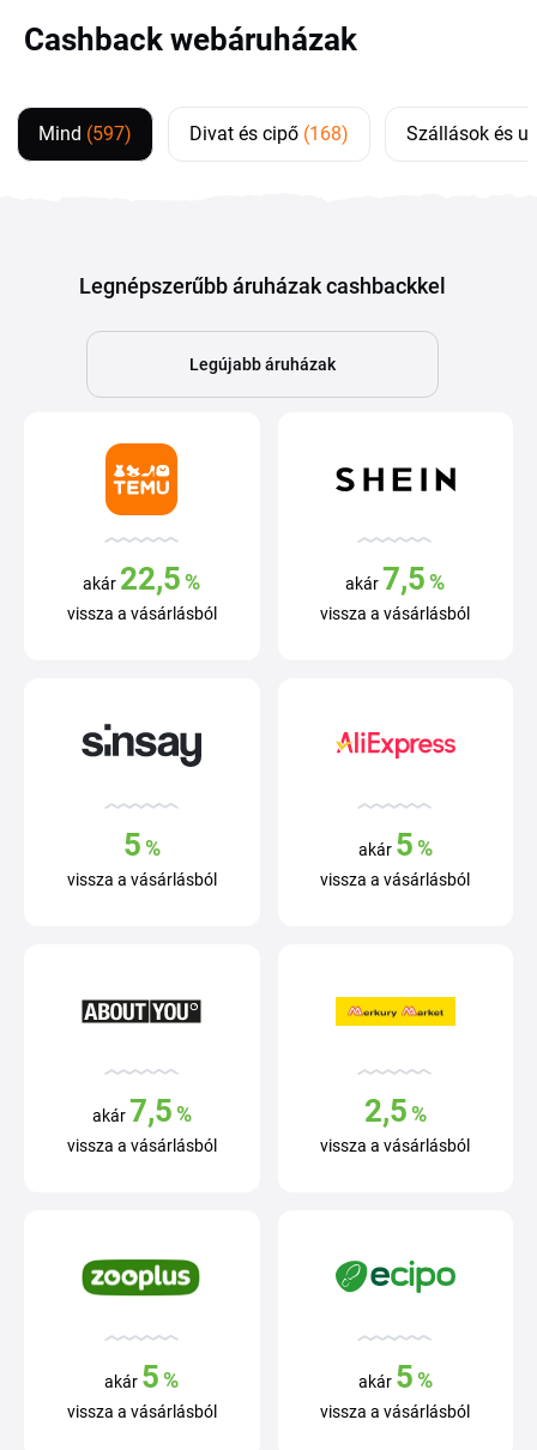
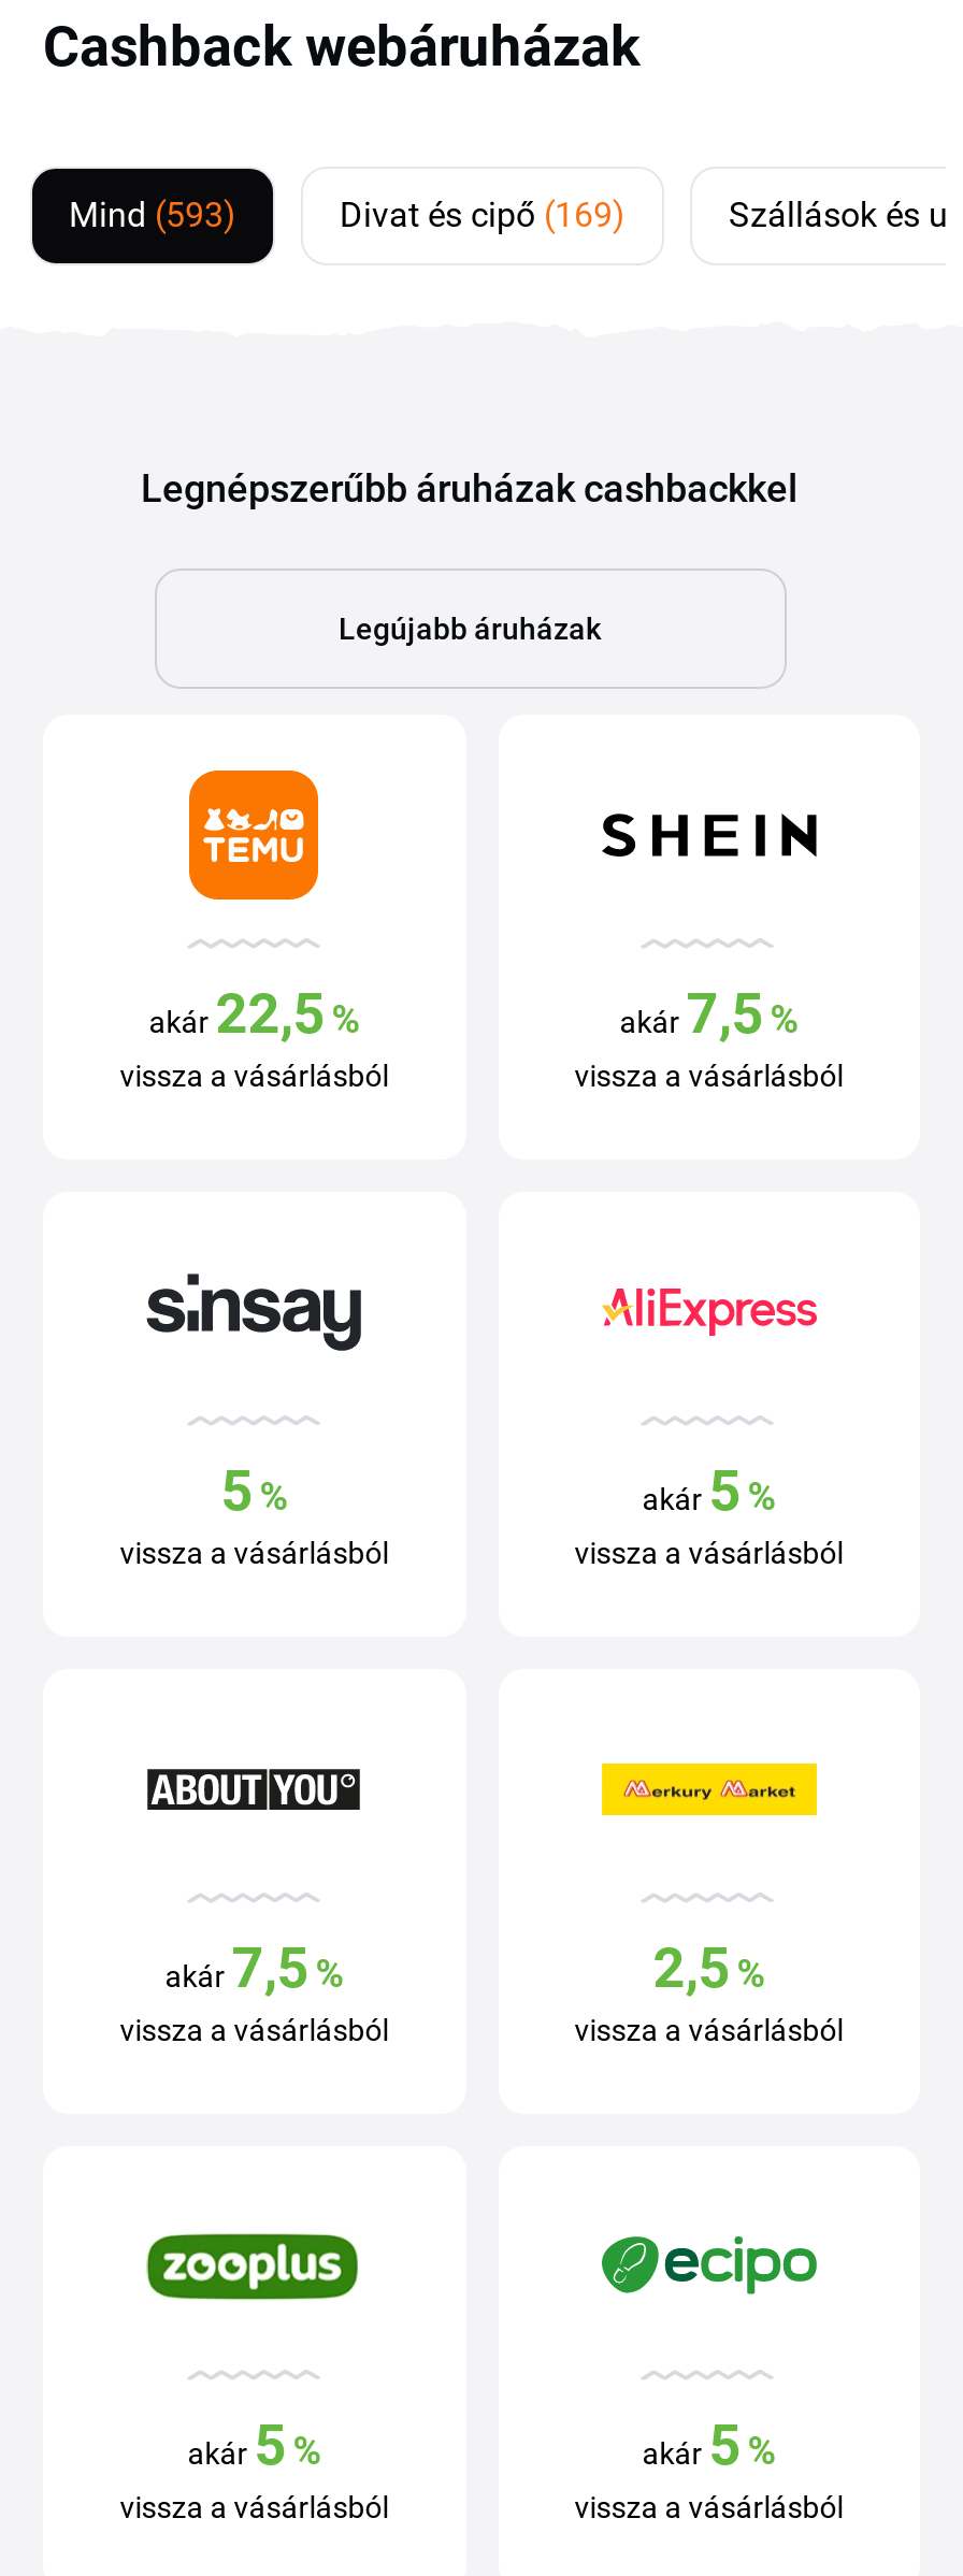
[38,122,132,145] Mind (597) -> [69,195,236,235] Mind (593)
[189,122,349,145] Divat és cipő (168) -> [340,195,626,235] Divat és cipő (169)

